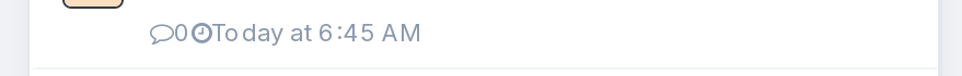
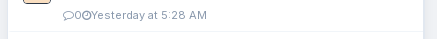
[211,17,421,48] Today at 6:45 AM -> [91,8,207,22] Yesterday at 5:28 AM

